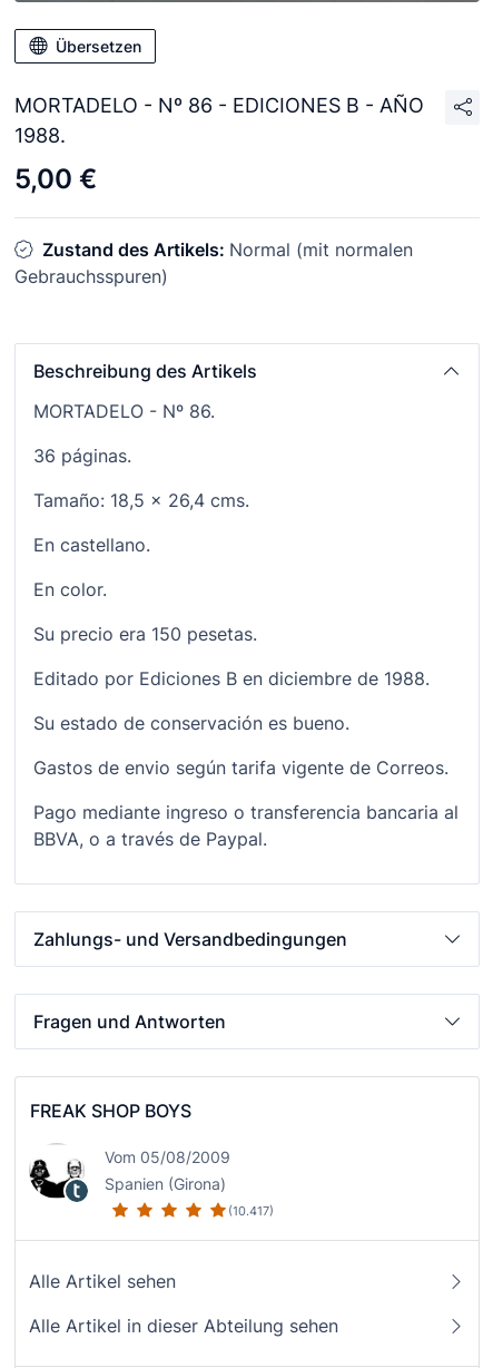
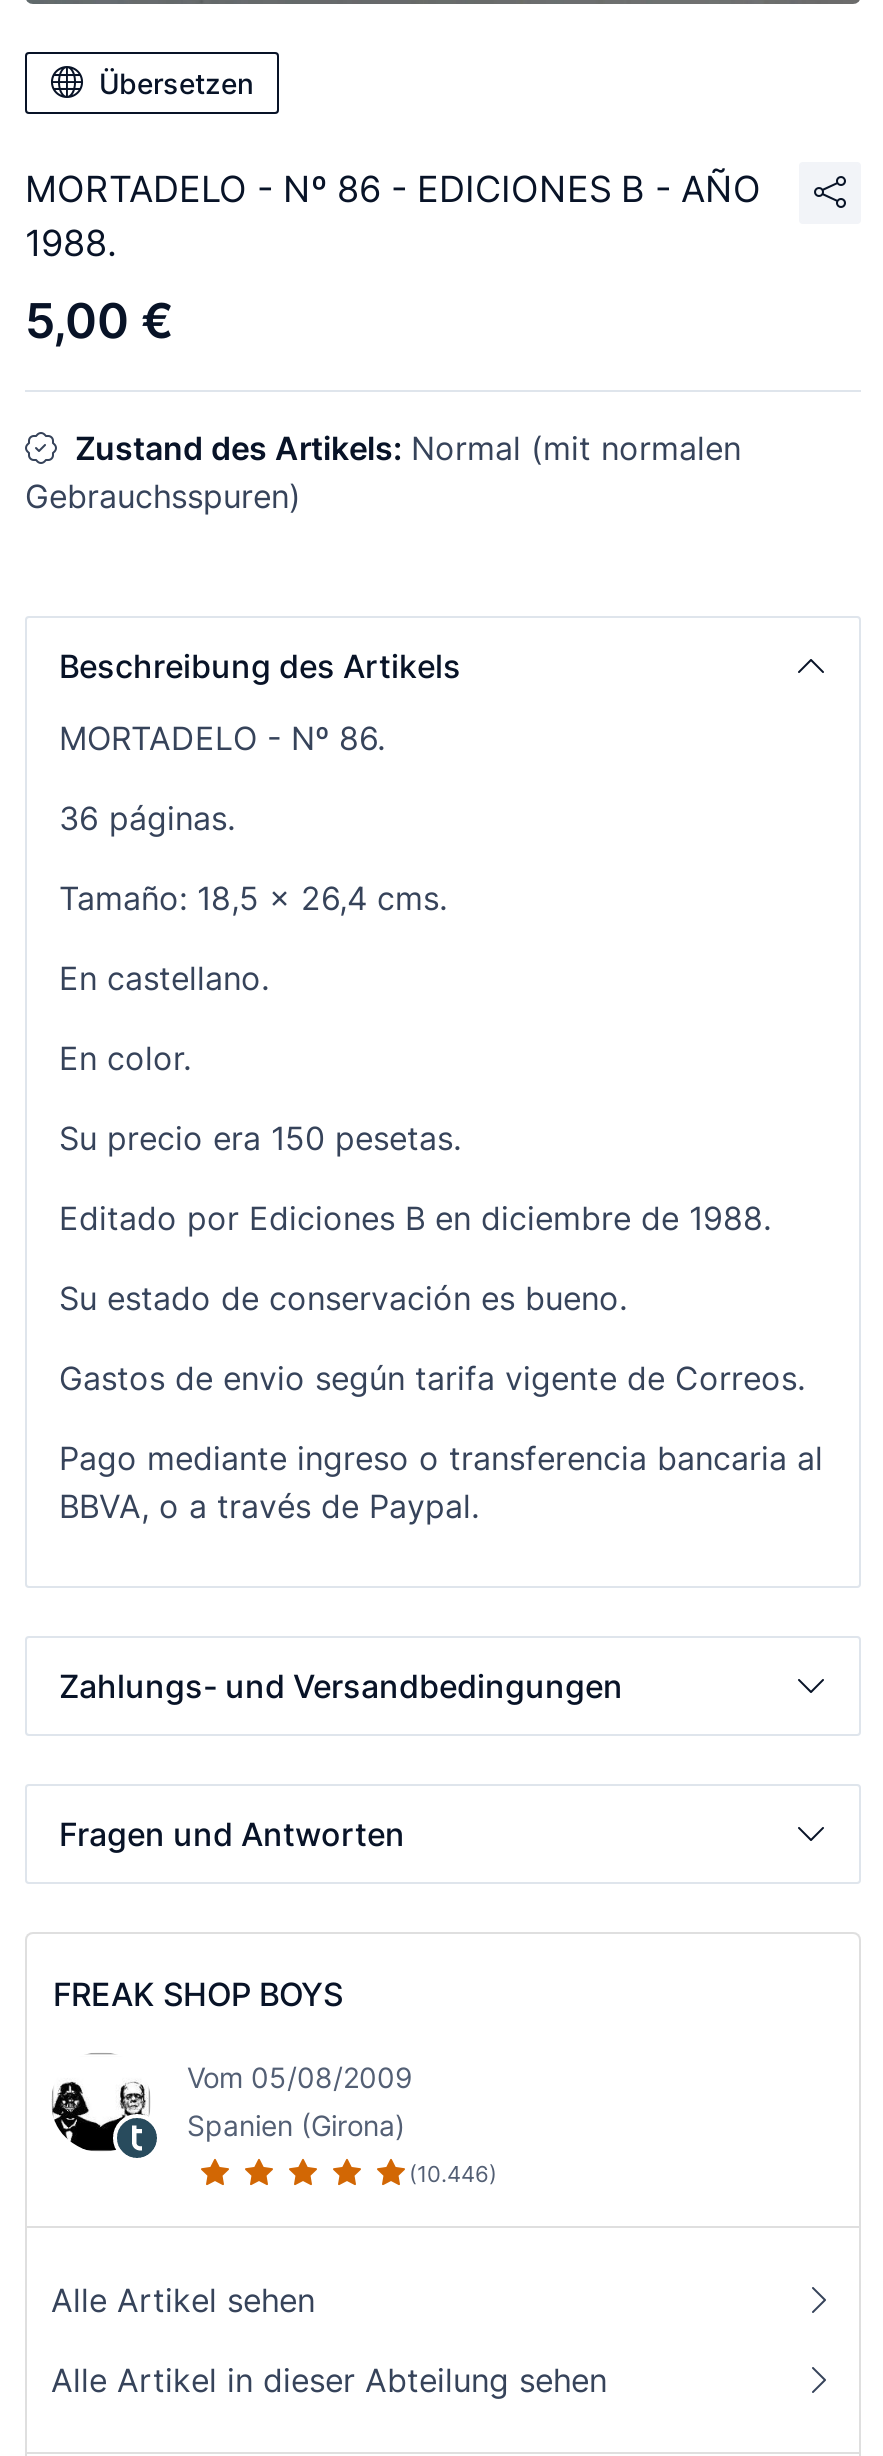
[228,1203,274,1219] (10.417) -> [409,2160,497,2188] (10.446)

